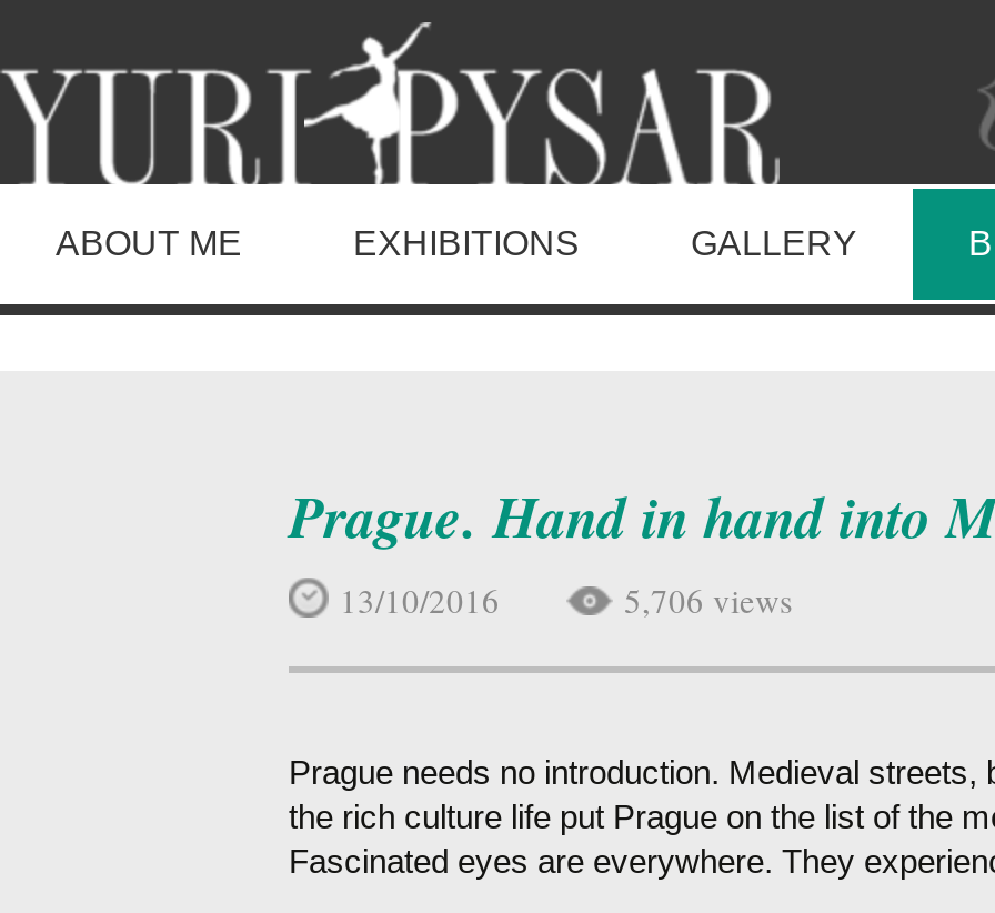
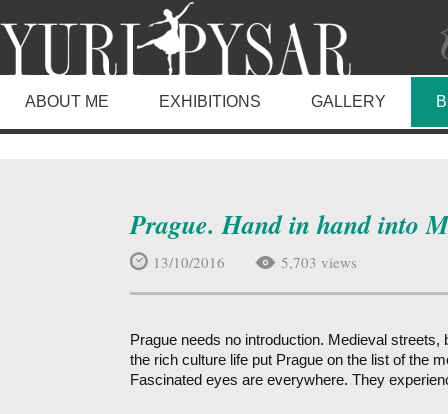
[624,578,793,623] 5,706 views -> [281,252,357,272] 5,703 views

